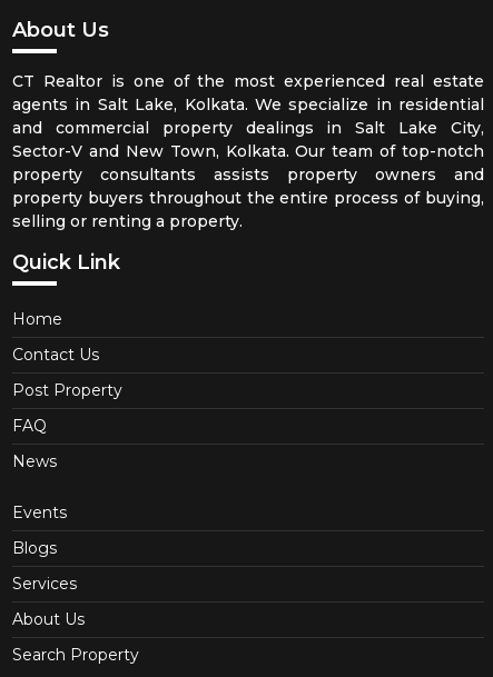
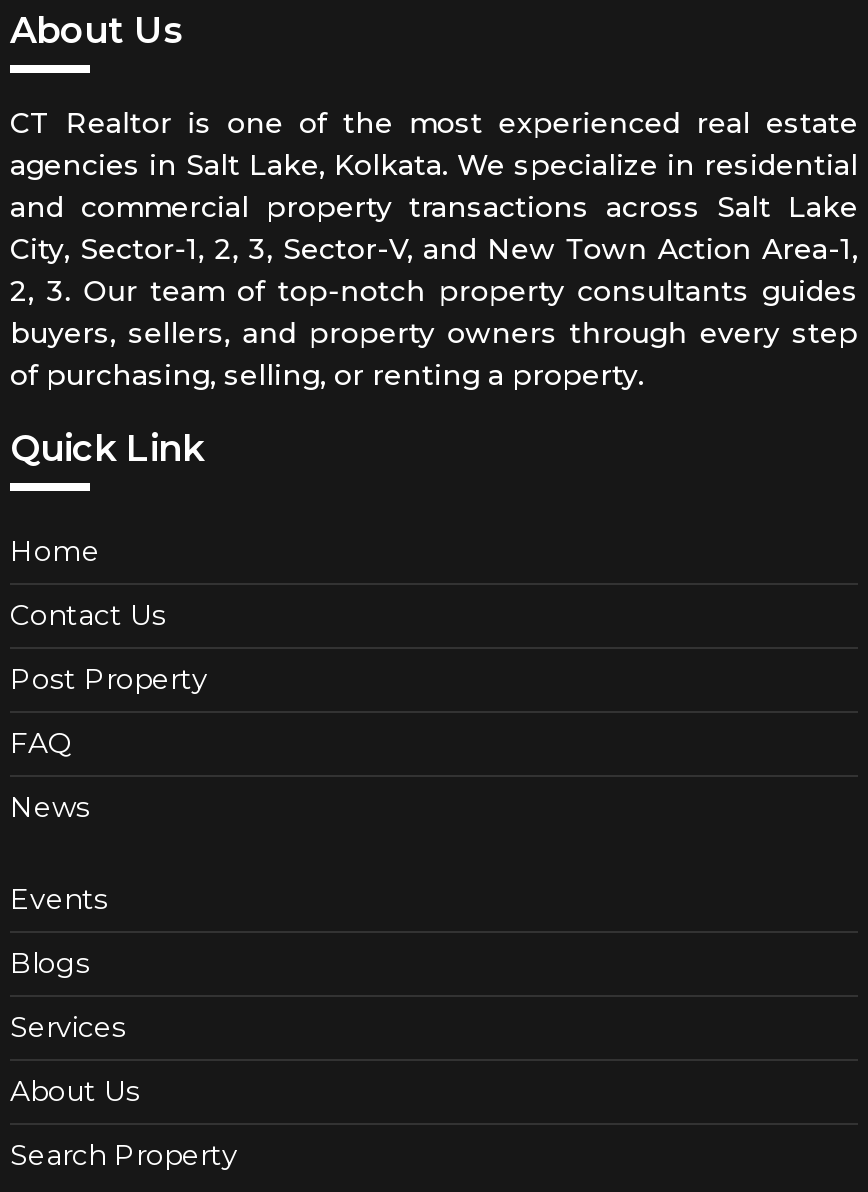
[12,95,484,231] agents in Salt Lake, Kolkata. We specialize in residential | and commercial property dealings in Salt Lake City, | Sector-V and New Town, Kolkata. Our team of top-notch | property consultants assists property owners and | property buyers throughout the entire process of buying, | selling or renting a property. -> [10,147,858,393] agencies in Salt Lake, Kolkata. We specialize in residential | and commercial property transactions across Salt Lake | City, Sector-1, 2, 3, Sector-V, and New Town Action Area-1, | 2, 3. Our team of top-notch property consultants guides | buyers, sellers, and property owners through every step | of purchasing, selling, or renting a property.

